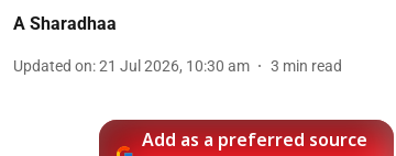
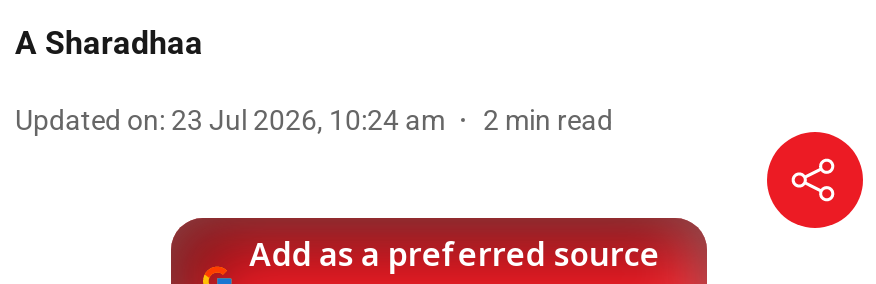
none -> [765,130,865,230] [image]
[13,58,250,75] Updated on: 21 Jul 2026, 10:30 am -> [15,105,445,137] Updated on: 23 Jul 2026, 10:24 am
[271,58,342,75] 3 min read -> [483,105,613,137] 2 min read

